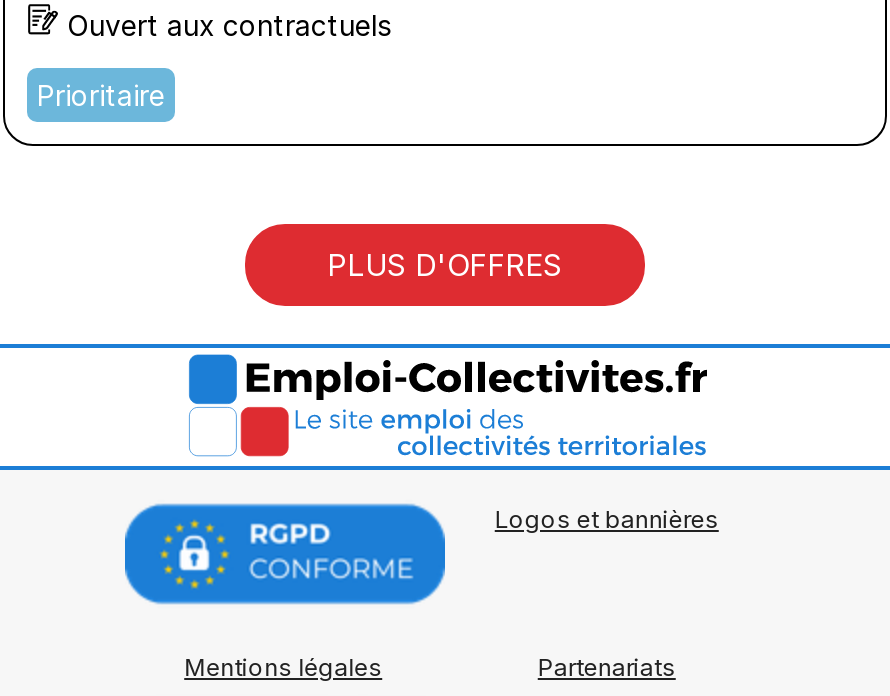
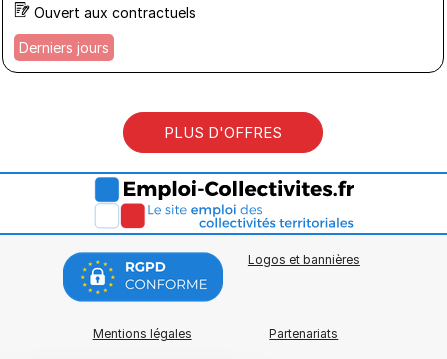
[37,78,165,112] Prioritaire -> [19,39,109,56] Derniers jours

